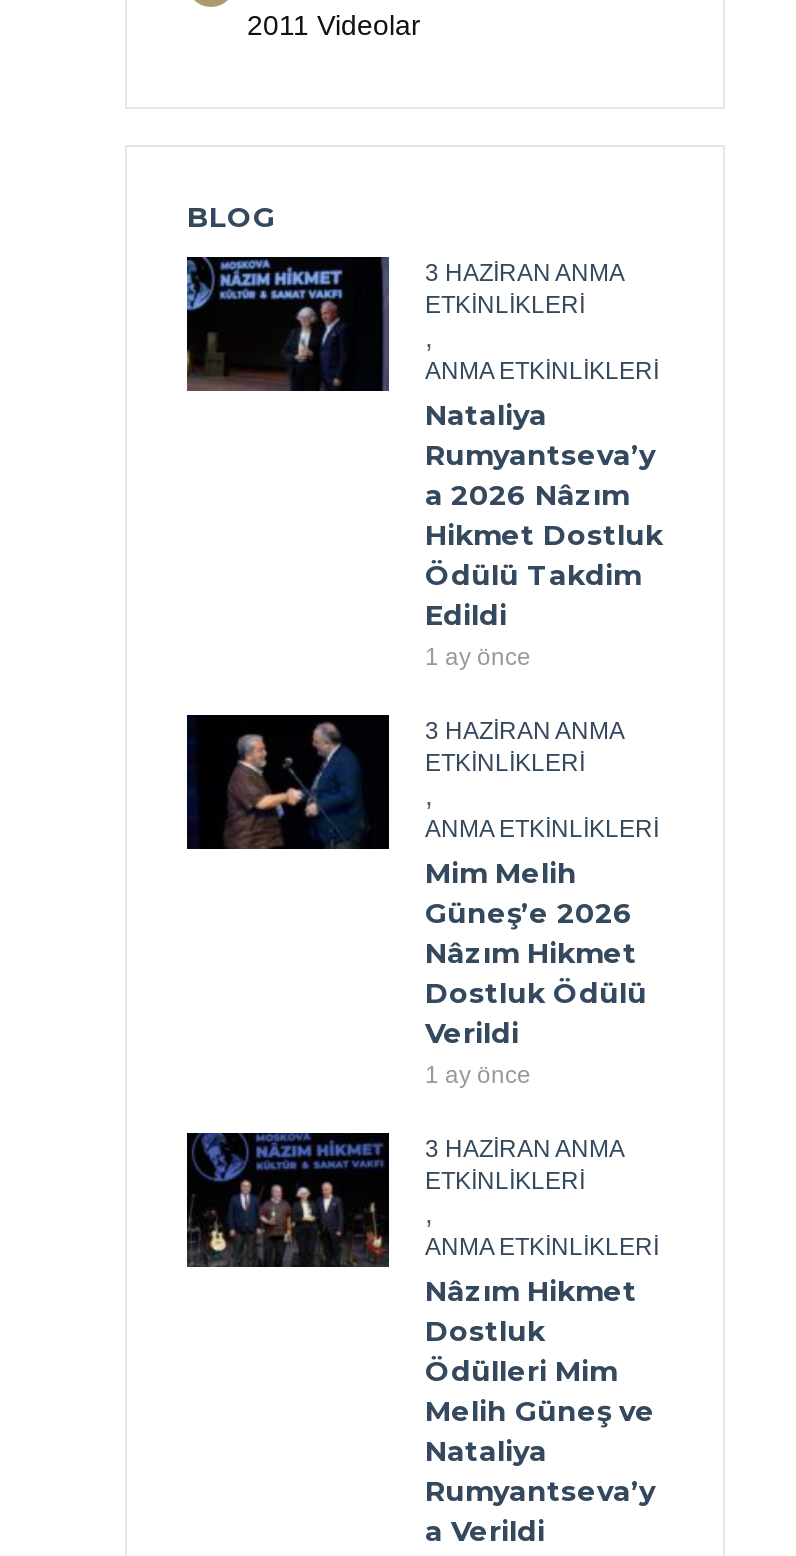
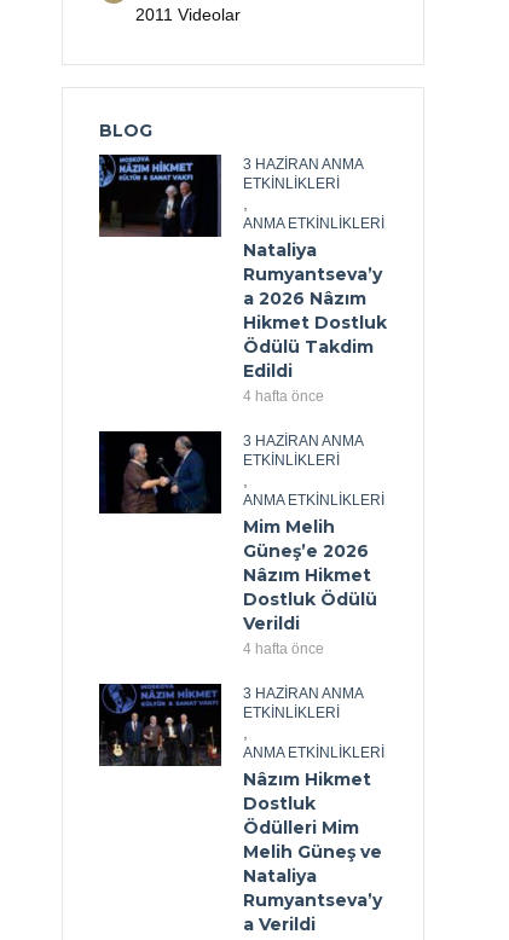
[425,643,531,671] 1 ay önce -> [243,388,324,405] 4 hafta önce
[425,1061,531,1089] 1 ay önce -> [243,641,324,658] 4 hafta önce

